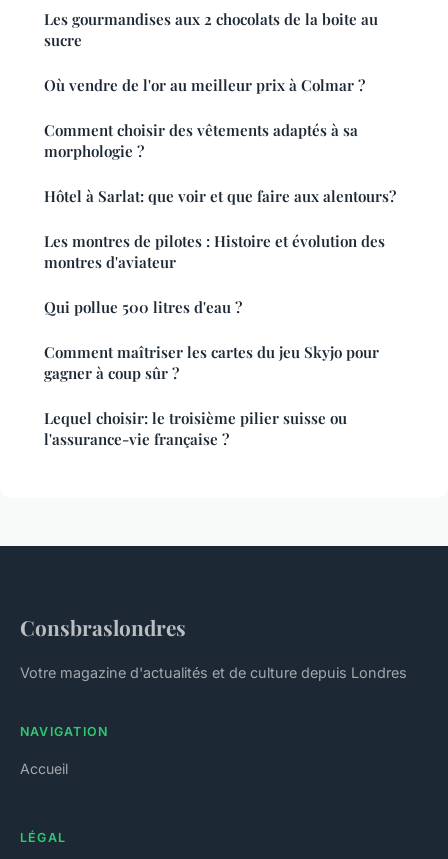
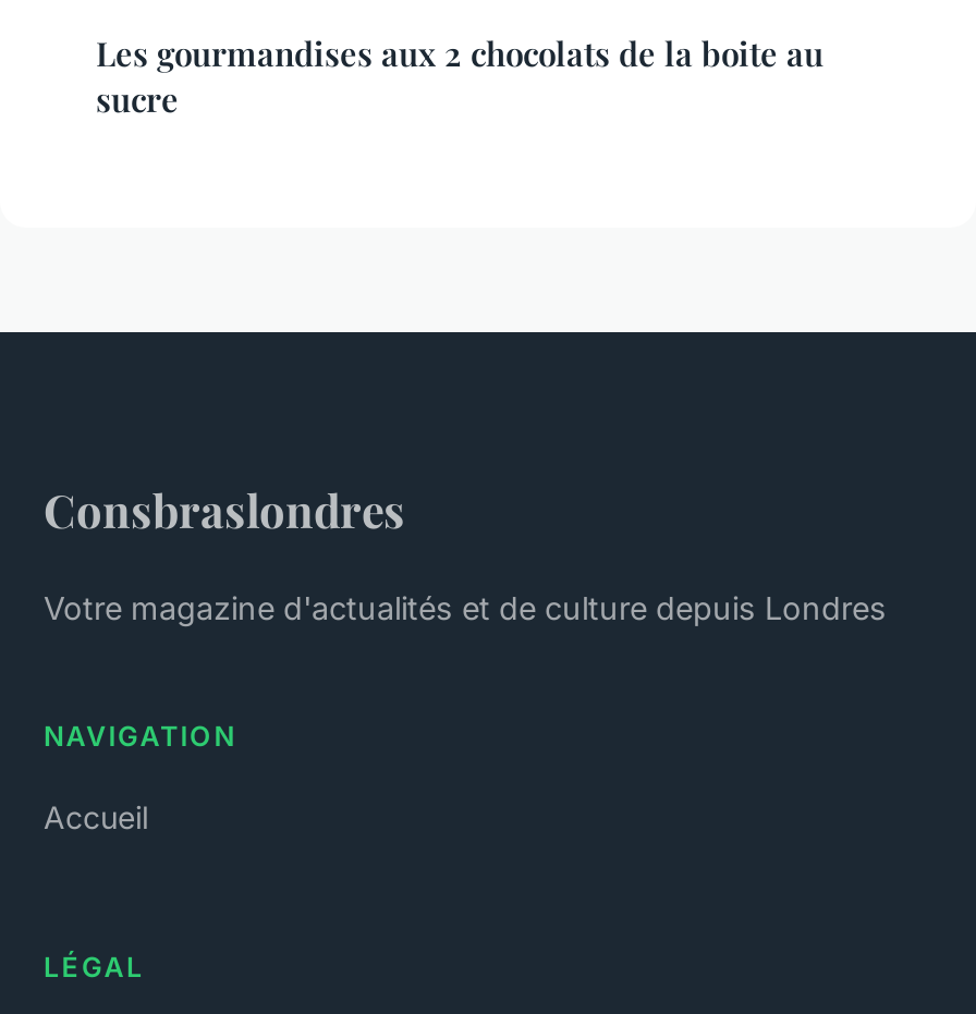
[44,75,396,449] Où vendre de l'or au meilleur prix à Colmar ? | Comment choisir des vêtements adaptés à sa | morphologie ? | Hôtel à Sarlat: que voir et que faire aux alentours? | Les montres de pilotes : Histoire et évolution des | montres d'aviateur | Qui pollue 500 litres d'eau ? | Comment maîtriser les cartes du jeu Skyjo pour | gagner à coup sûr ? | Lequel choisir: le troisième pilier suisse ou | l'assurance-vie française ? -> none

